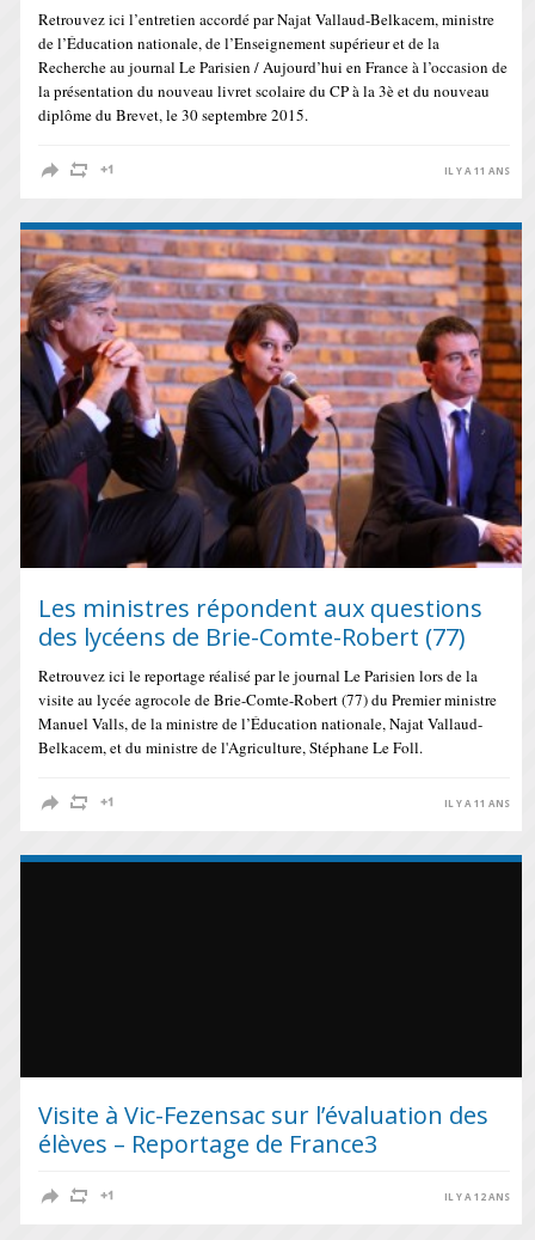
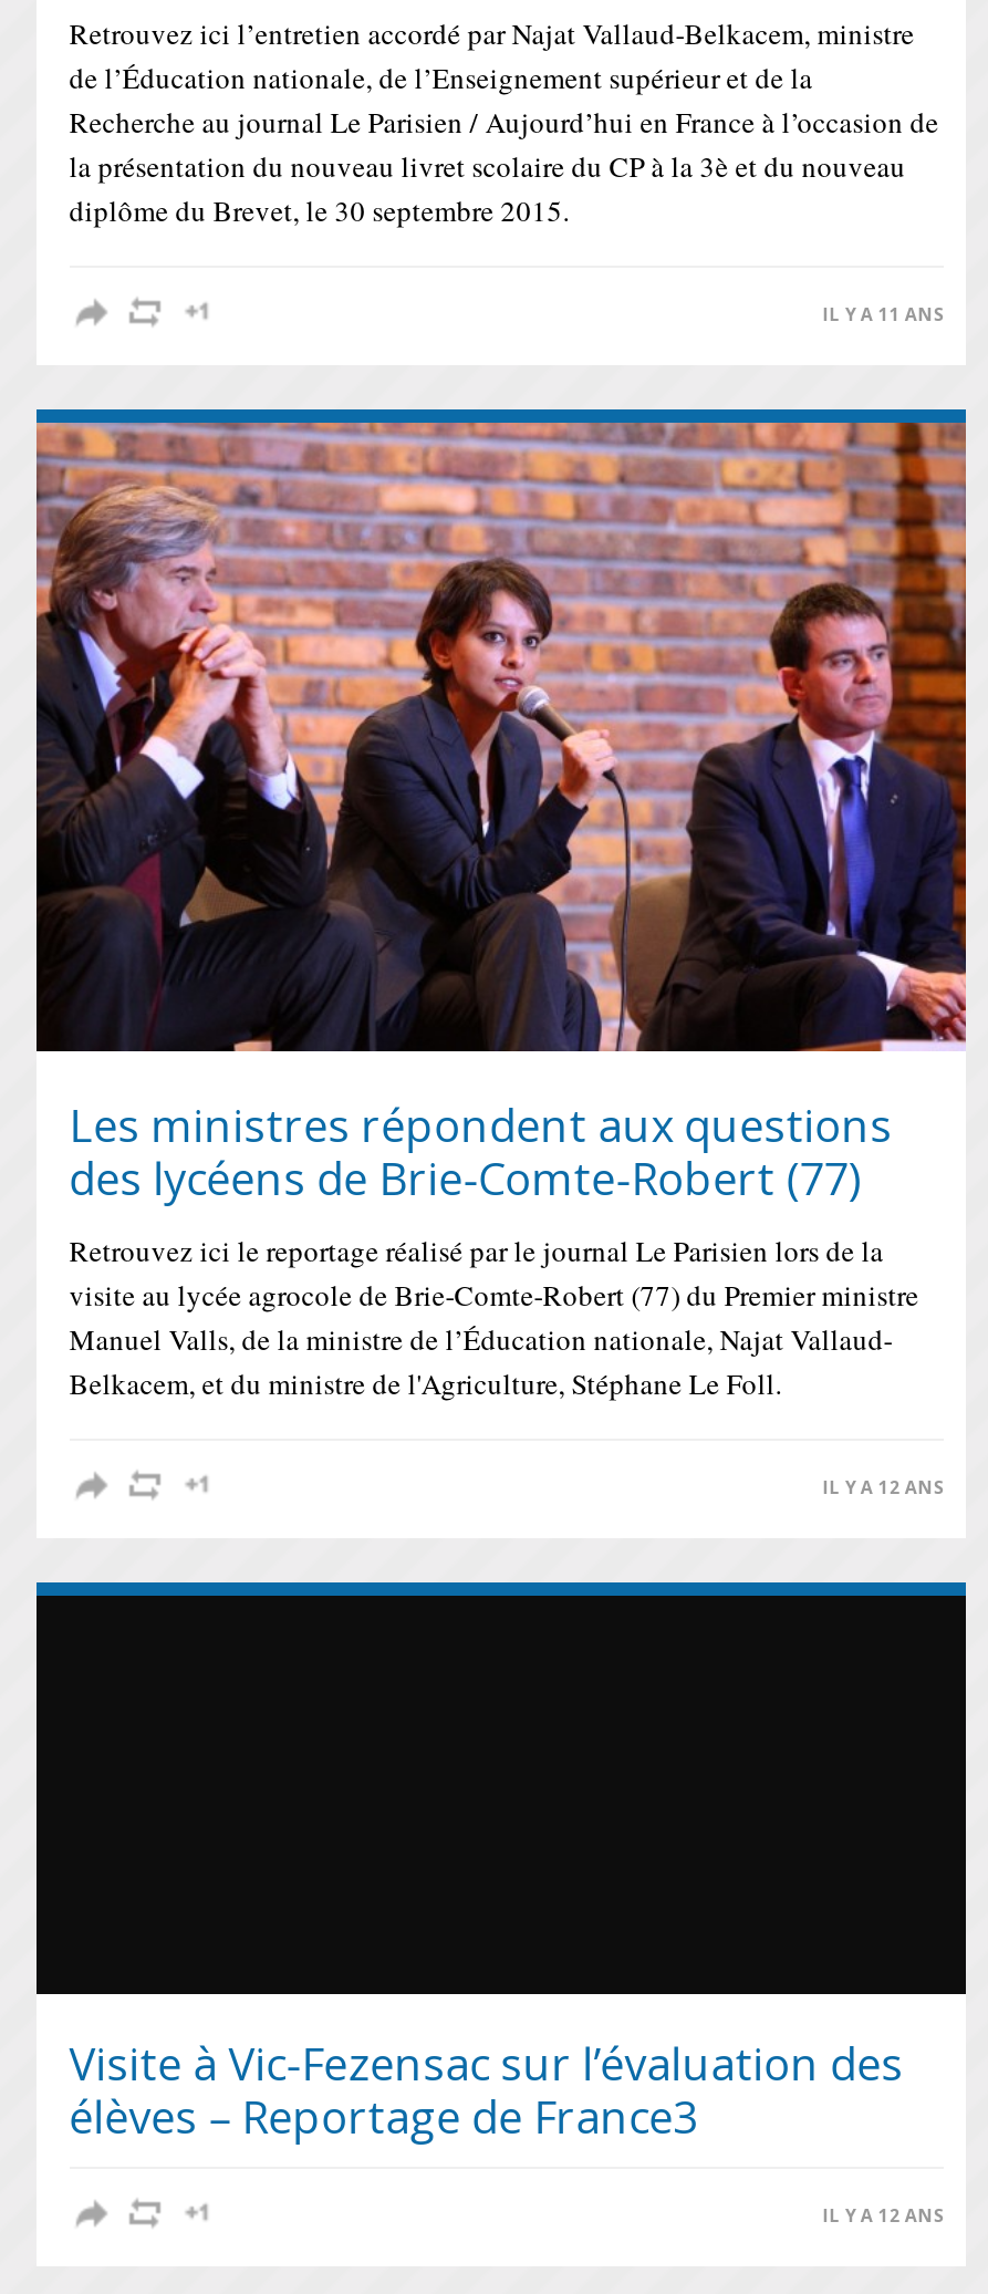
[445,797,510,810] IL Y A 11 ANS -> [823,1474,944,1498] IL Y A 12 ANS

